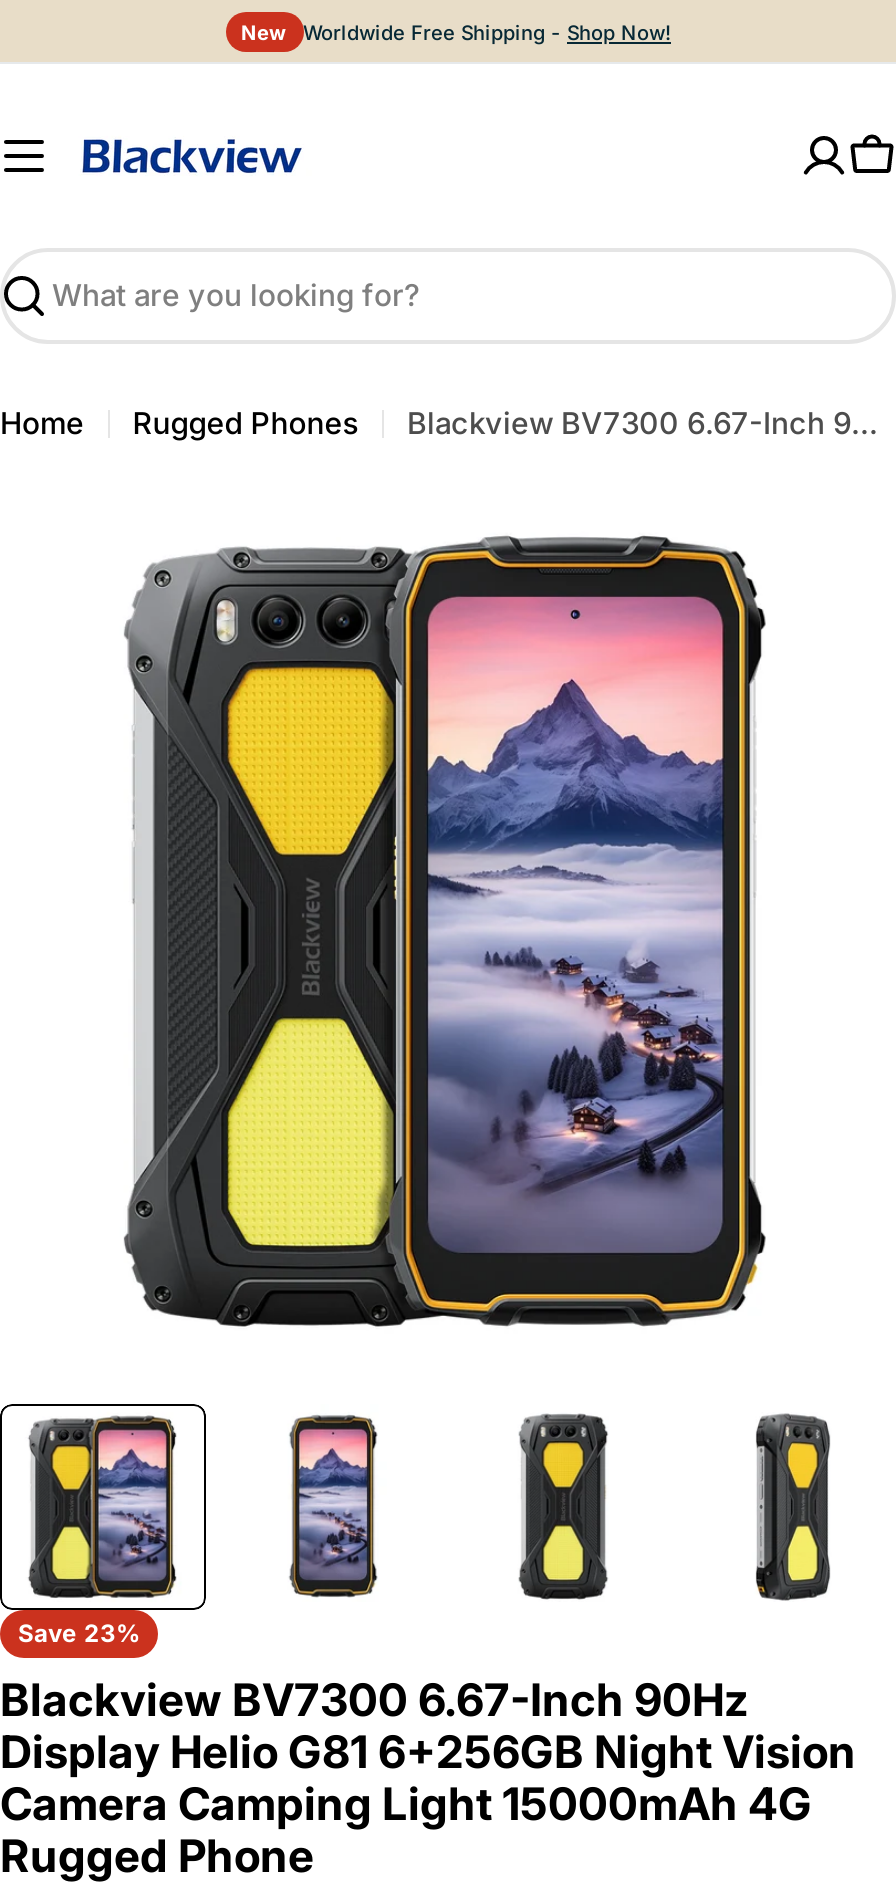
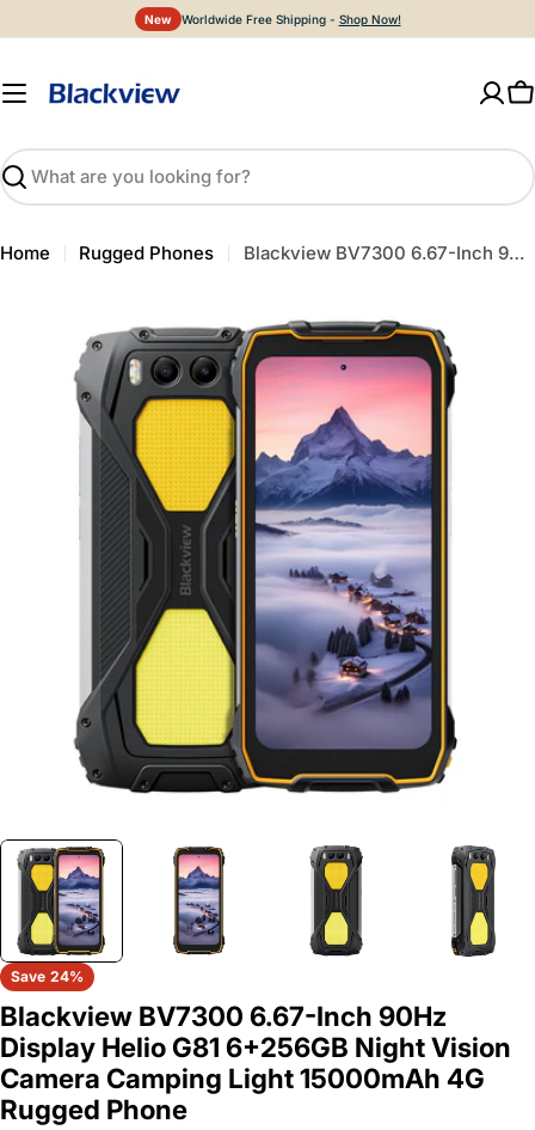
[18,1618,140,1648] Save 23% -> [11,967,84,985] Save 24%

